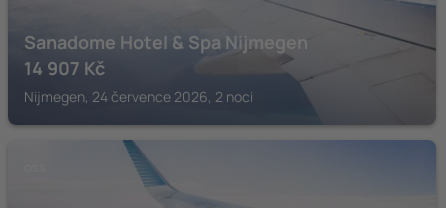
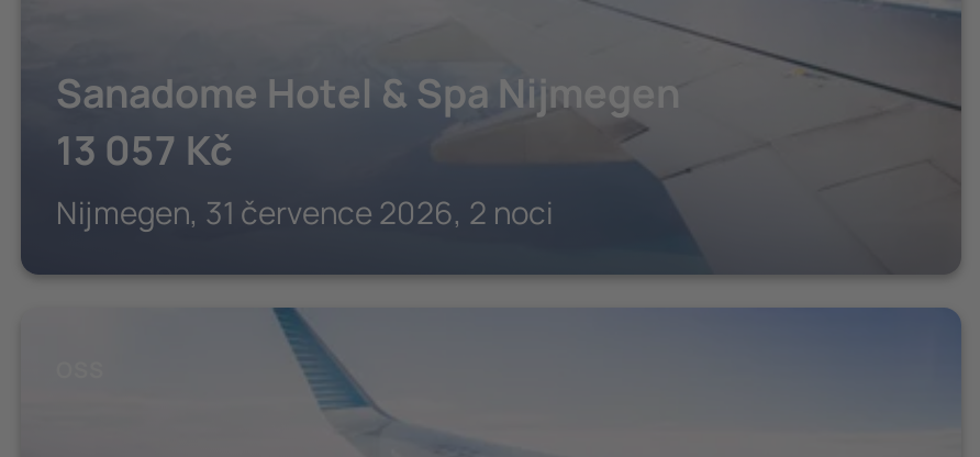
[24,56,105,80] 14 907 Kč -> [56,123,232,176] 13 057 Kč
[24,87,253,106] Nijmegen, 24 července 2026, 2 noci -> [56,191,553,233] Nijmegen, 31 července 2026, 2 noci

